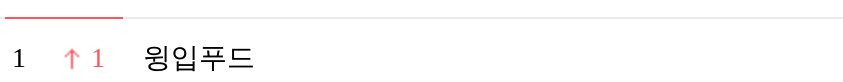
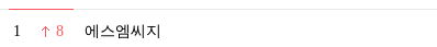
[91,43,255,73] 1 | 윙입푸드 -> [56,23,161,39] 8 | 에스엠씨지

